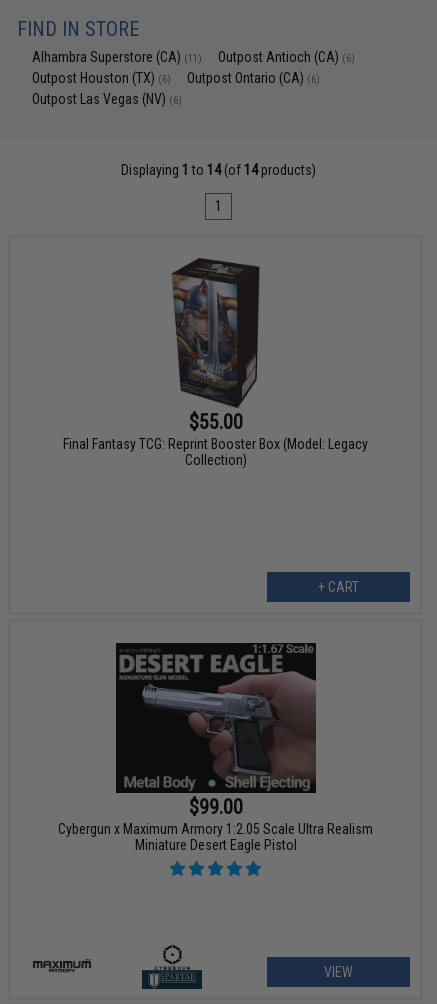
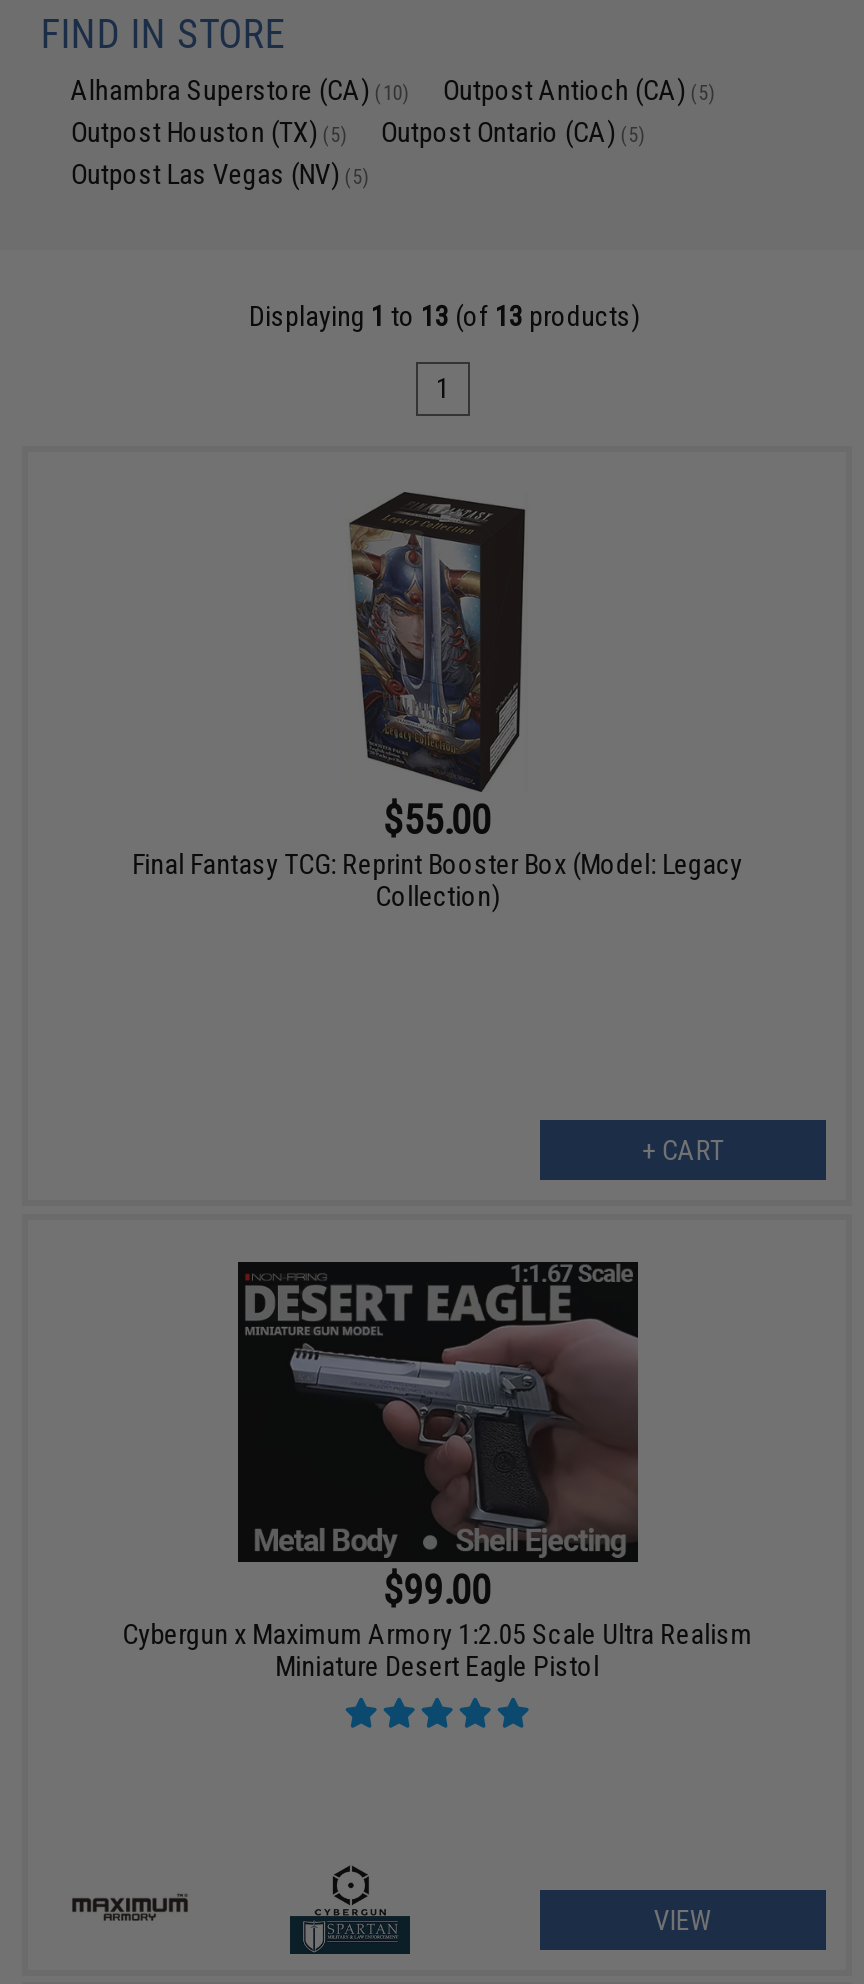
[32,49,202,65] Alhambra Superstore (CA) (11) -> [71,74,411,106] Alhambra Superstore (CA) (10)
[218,49,355,65] Outpost Antioch (CA) (6) -> [443,74,717,106] Outpost Antioch (CA) (5)
[32,70,171,86] Outpost Houston (TX) (6) -> [71,116,349,148] Outpost Houston (TX) (5)
[187,70,320,86] Outpost Ontario (CA) (6) -> [381,116,647,148] Outpost Ontario (CA) (5)
[32,91,182,107] Outpost Las Vegas (NV) (6) -> [71,158,371,190] Outpost Las Vegas (NV) (5)
[121,162,316,178] Displaying 1 to 14 (of 14 products) -> [249,300,639,332] Displaying 1 to 13 (of 13 products)

